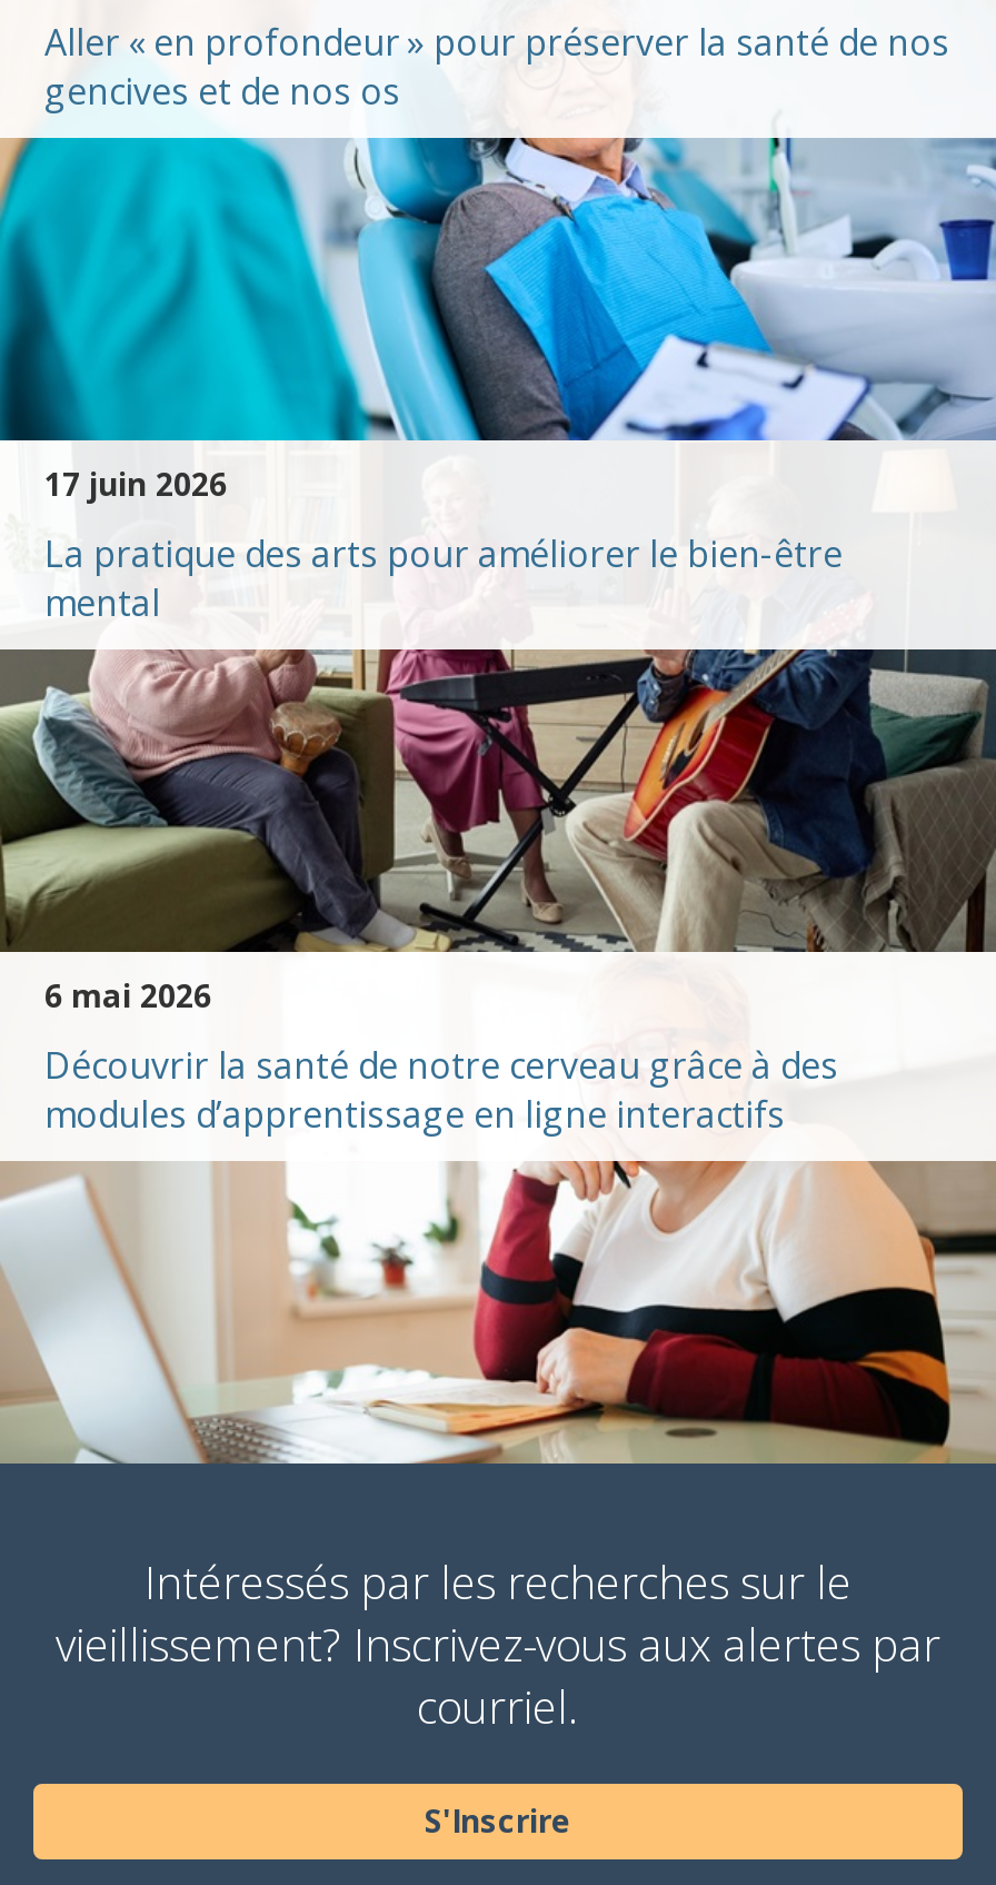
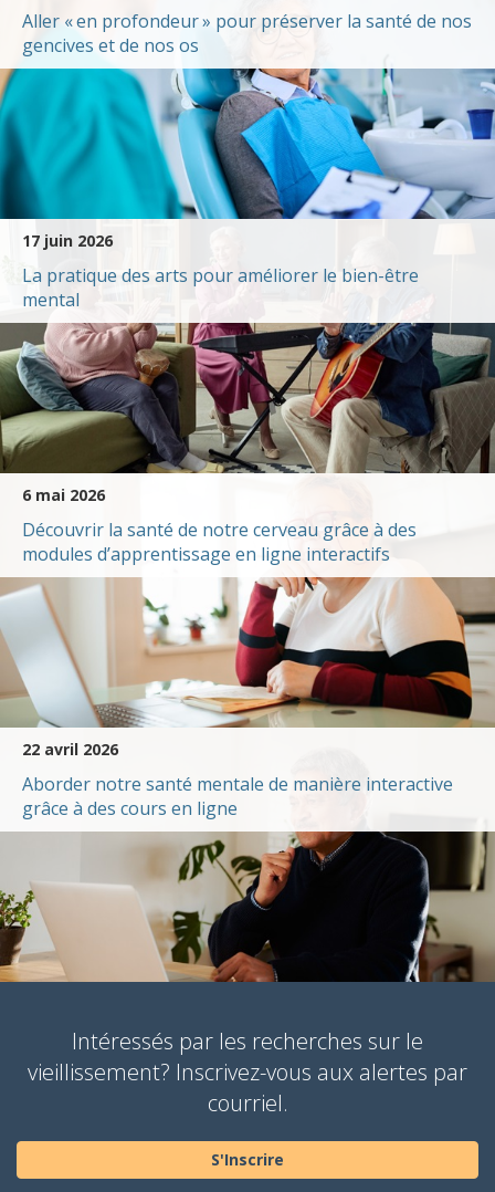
none -> [3,830,492,983] [image]
none -> [22,739,453,820] 22 avril 2026 | Aborder notre santé mentale de manière interactive | grâce à des cours en ligne

